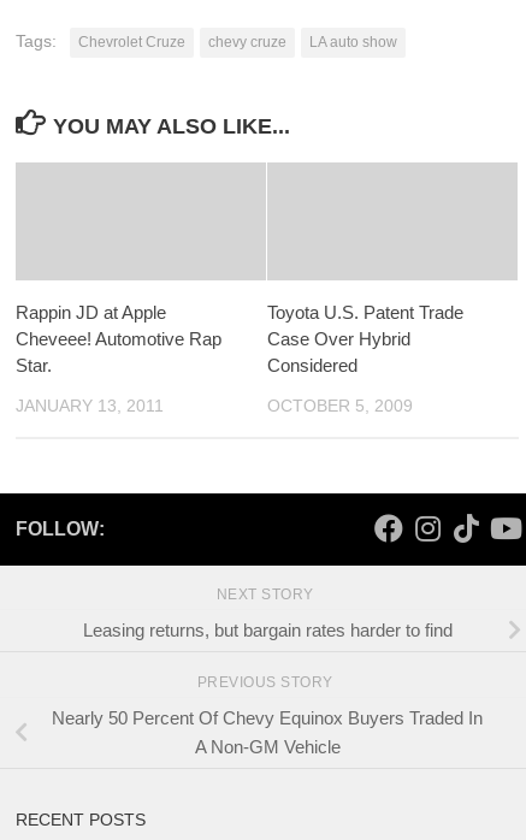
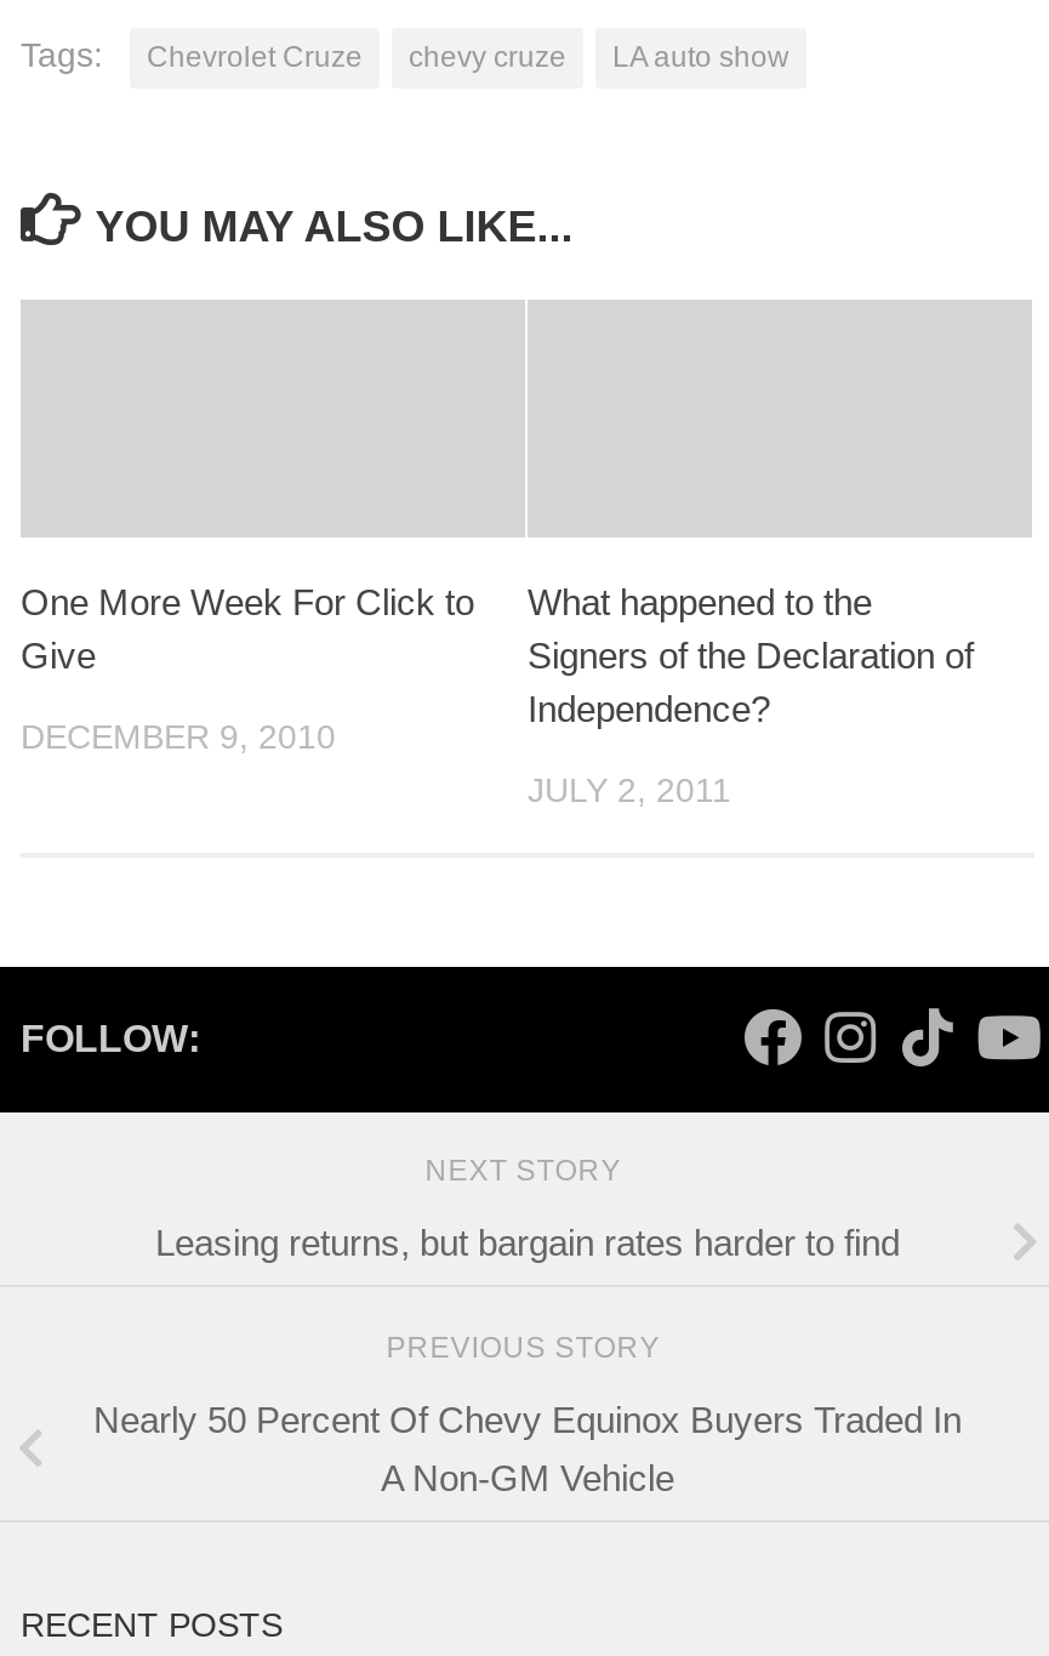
[16,302,221,375] Rappin JD at Apple | Cheveee! Automotive Rap | Star. -> [21,581,474,676] One More Week For Click to | Give
[267,302,463,375] Toyota U.S. Patent Trade | Case Over Hybrid | Considered -> [528,581,974,729] What happened to the | Signers of the Declaration of | Independence?
[16,396,164,415] JANUARY 13, 2011 -> [21,717,336,756] DECEMBER 9, 2010
[267,396,413,415] OCTOBER 5, 2009 -> [528,770,731,809] JULY 2, 2011

